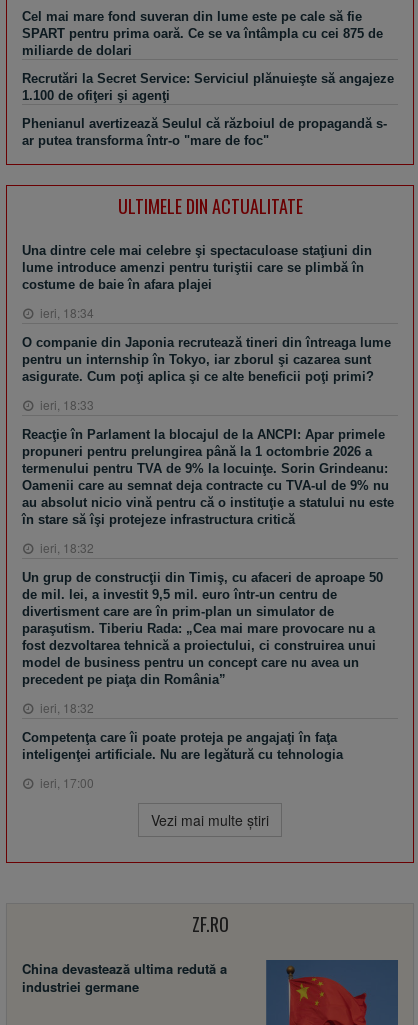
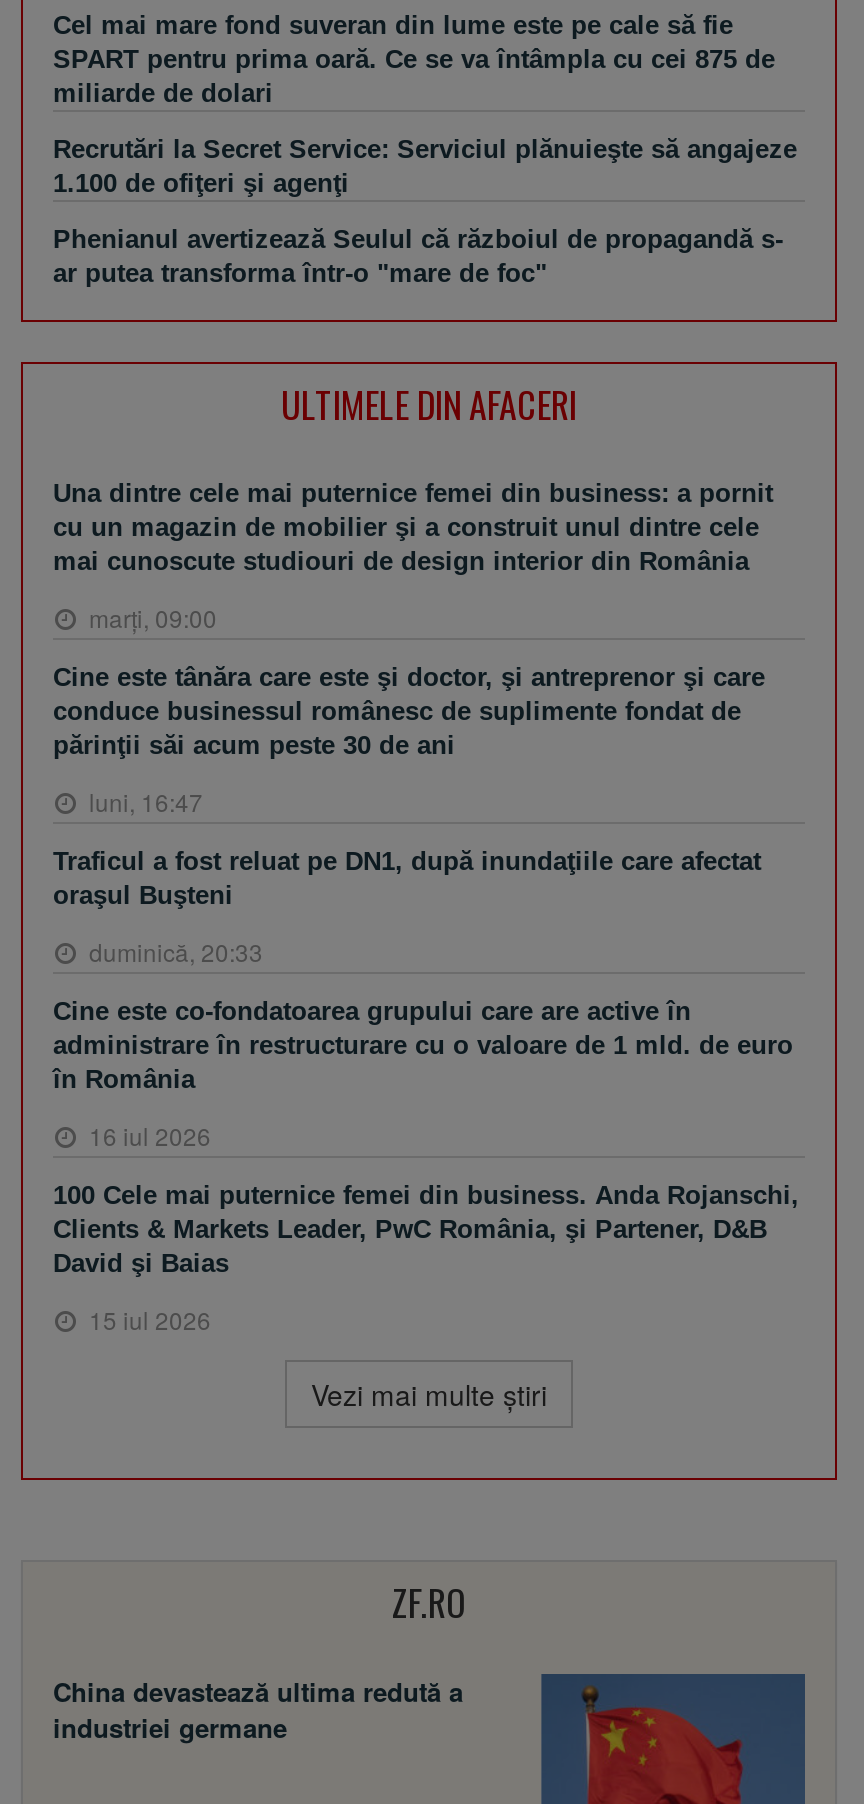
[117,193,302,219] ULTIMELE DIN ACTUALITATE -> [281,378,577,430] ULTIMELE DIN AFACERI
[22,243,372,292] Una dintre cele mai celebre şi spectaculoase staţiuni din | lume introduce amenzi pentru turiştii care se plimbă în | costume de baie în afara plajei -> [53,478,773,576] Una dintre cele mai puternice femei din business: a pornit | cu un magazin de mobilier şi a construit unul dintre cele | mai cunoscute studiouri de design interior din România
[37,304,94,321] ieri, 18:34 -> [83,600,217,634] marţi, 09:00
[22,335,391,384] O companie din Japonia recrutează tineri din întreaga lume | pentru un internship în Tokyo, iar zborul şi cazarea sunt | asigurate. Cum poţi aplica şi ce alte beneficii poţi primi? -> [53,662,765,760] Cine este tânăra care este şi doctor, şi antreprenor şi care | conduce businessul românesc de suplimente fondat de | părinţii săi acum peste 30 de ani
[37,396,94,413] ieri, 18:33 -> [83,784,203,818] luni, 16:47
[22,427,394,527] Reacţie în Parlament la blocajul de la ANCPI: Apar primele | propuneri pentru prelungirea până la 1 octombrie 2026 a | termenului pentru TVA de 9% la locuinţe. Sorin Grindeanu: | Oamenii care au semnat deja contracte cu TVA-ul de 9% nu | au absolut nicio vină pentru că o instituţie a statului nu este | în stare să îşi protejeze infrastructura critică -> [53,846,761,910] Traficul a fost reluat pe DN1, după inundaţiile care afectat | oraşul Buşteni
[37,539,94,556] ieri, 18:32 -> [83,934,263,968] duminică, 20:33
[22,570,383,687] Un grup de construcţii din Timiş, cu afaceri de aproape 50 | de mil. lei, a investit 9,5 mil. euro într-un centru de | divertisment care are în prim-plan un simulator de | paraşutism. Tiberiu Rada: „Cea mai mare provocare nu a | fost dezvoltarea tehnică a proiectului, ci construirea unui | model de business pentru un concept care nu avea un | precedent pe piaţa din România” -> [53,996,793,1094] Cine este co-fondatoarea grupului care are active în | administrare în restructurare cu o valoare de 1 mld. de euro | în România
[37,699,94,716] ieri, 18:32 -> [83,1118,211,1152] 16 iul 2026
[22,730,343,762] Competenţa care îi poate proteja pe angajaţi în faţa | inteligenţei artificiale. Nu are legătură cu tehnologia -> [53,1180,799,1278] 100 Cele mai puternice femei din business. Anda Rojanschi, | Clients & Markets Leader, PwC România, şi Partener, D&B | David şi Baias
[37,774,94,791] ieri, 17:00 -> [83,1302,211,1336] 15 iul 2026

